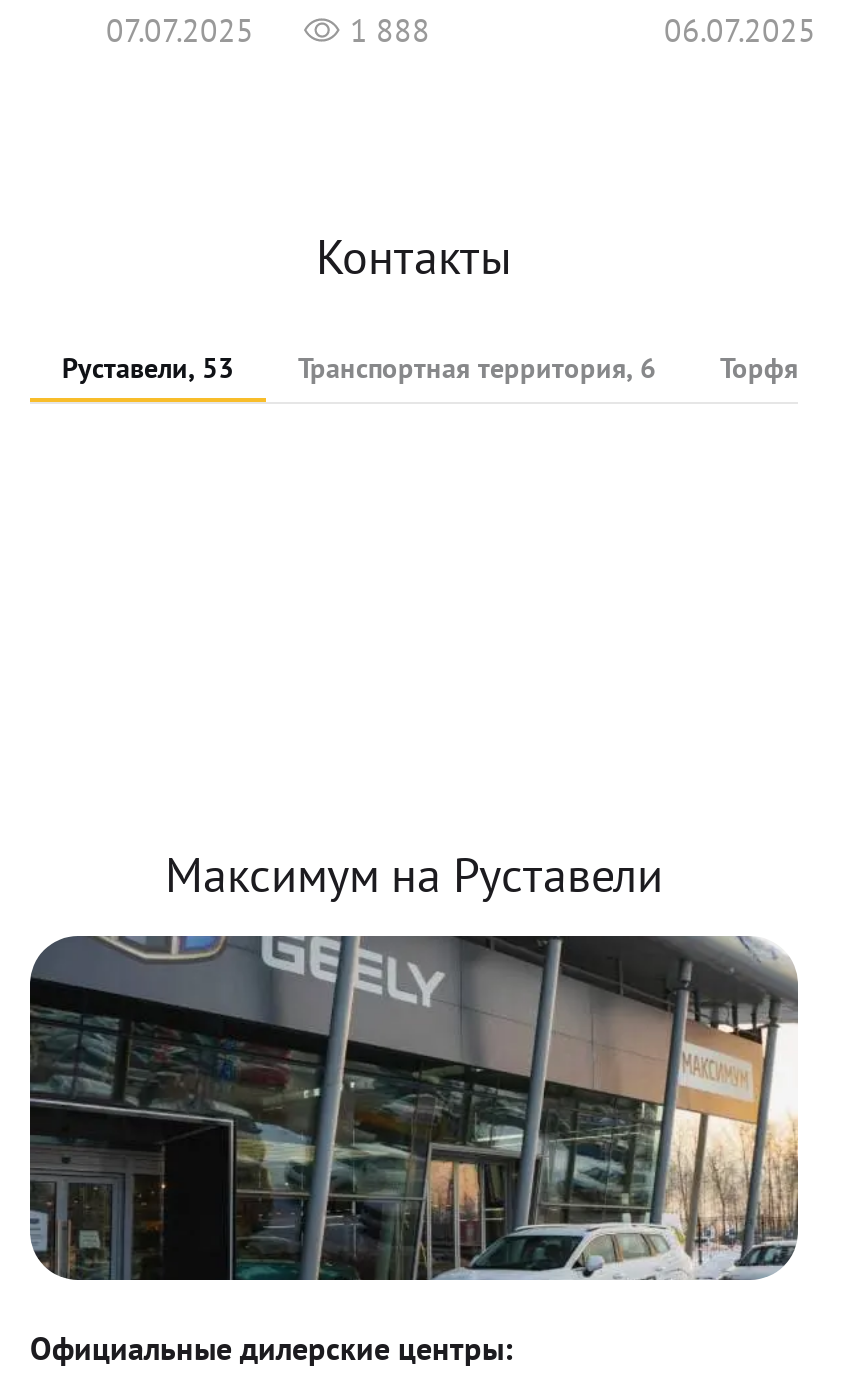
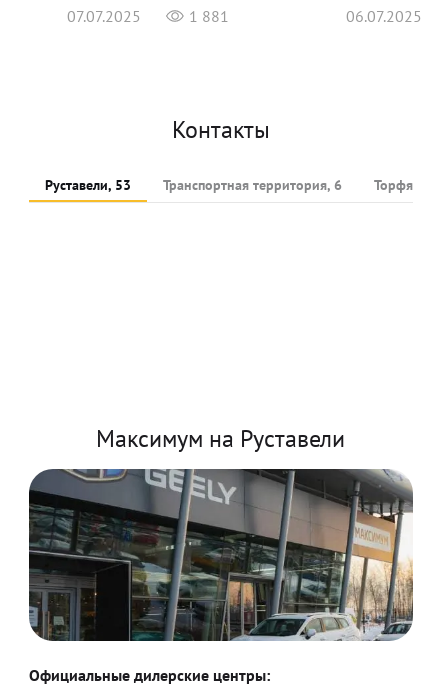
[350,10,430,50] 1 888 -> [189,6,229,26] 1 881

